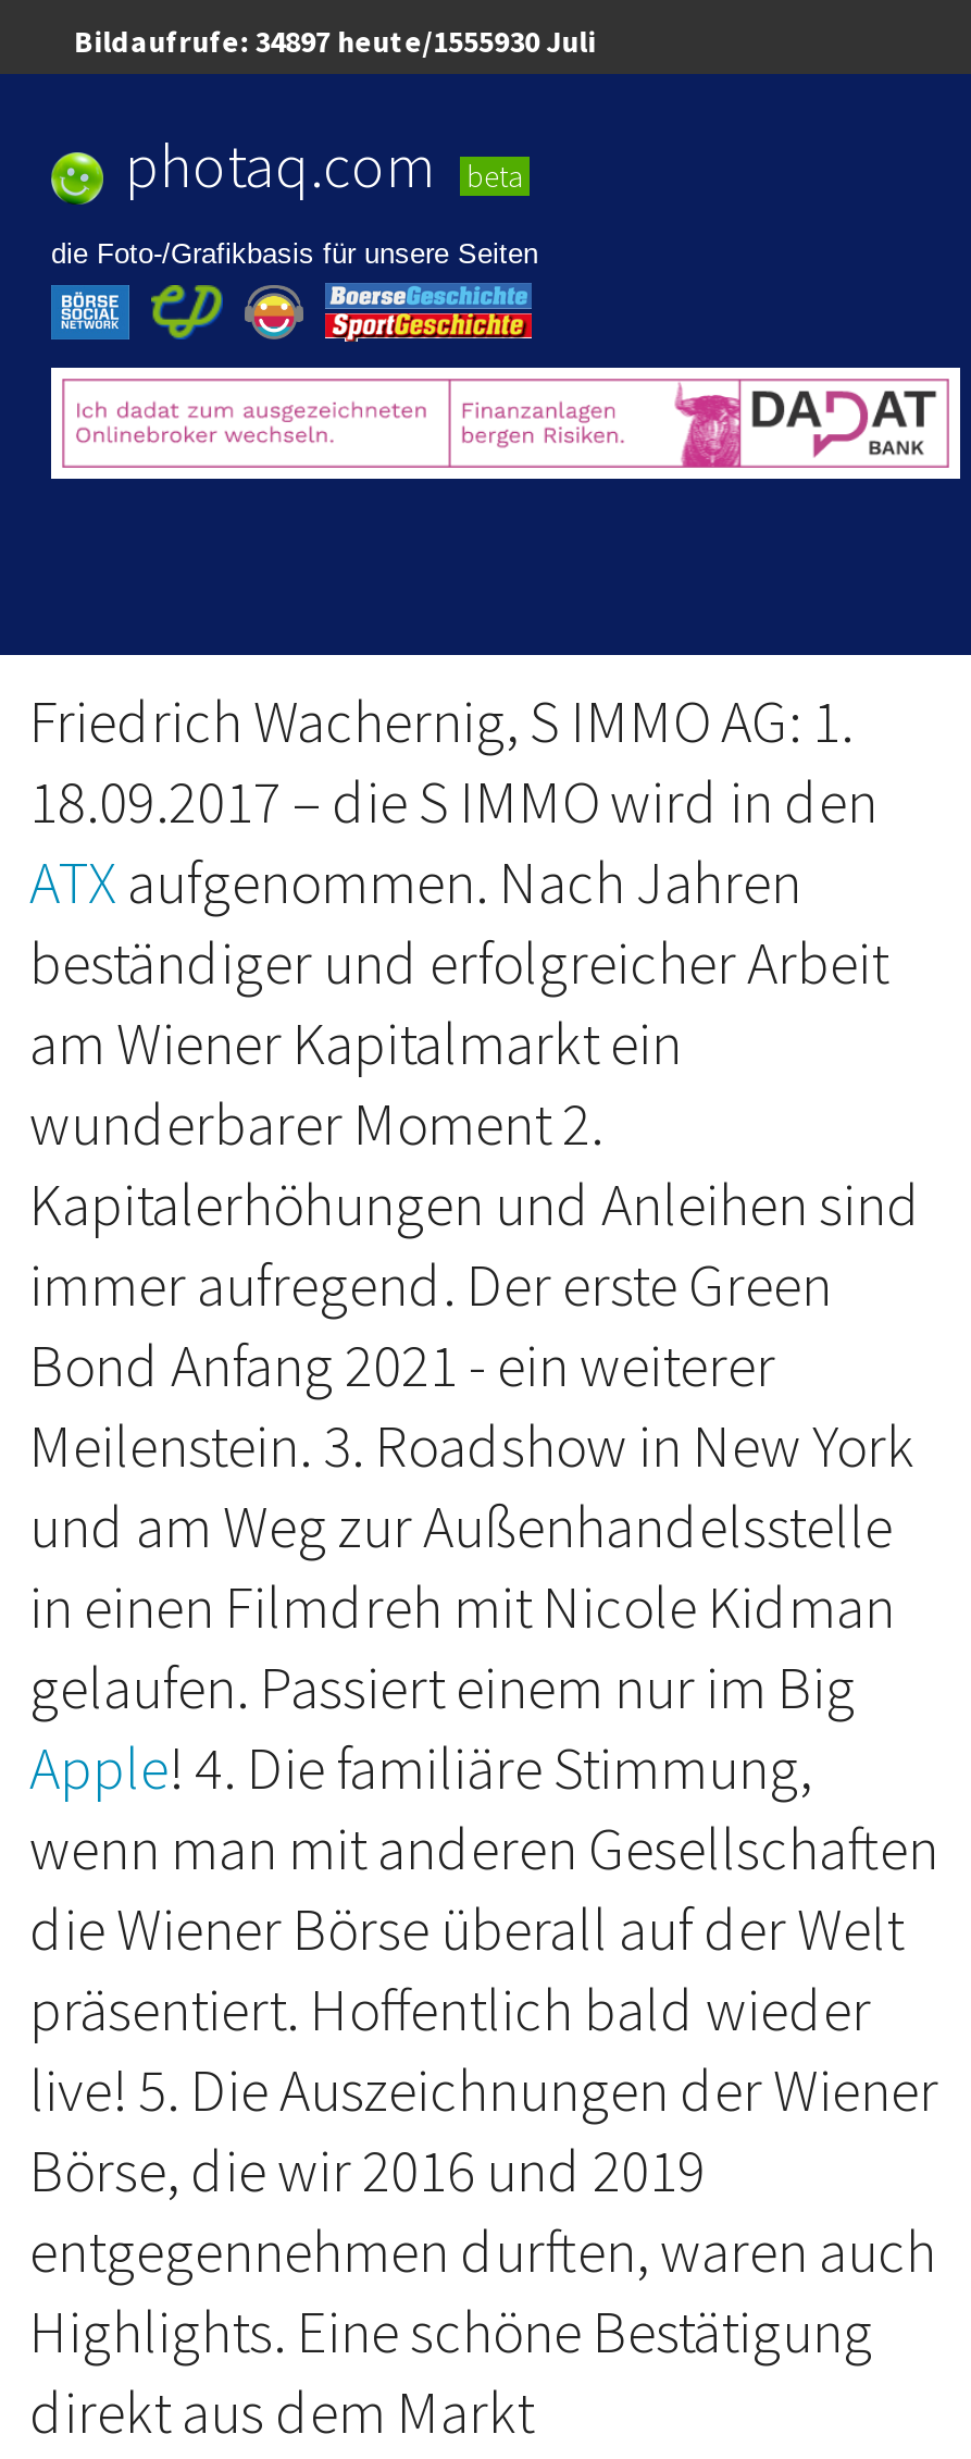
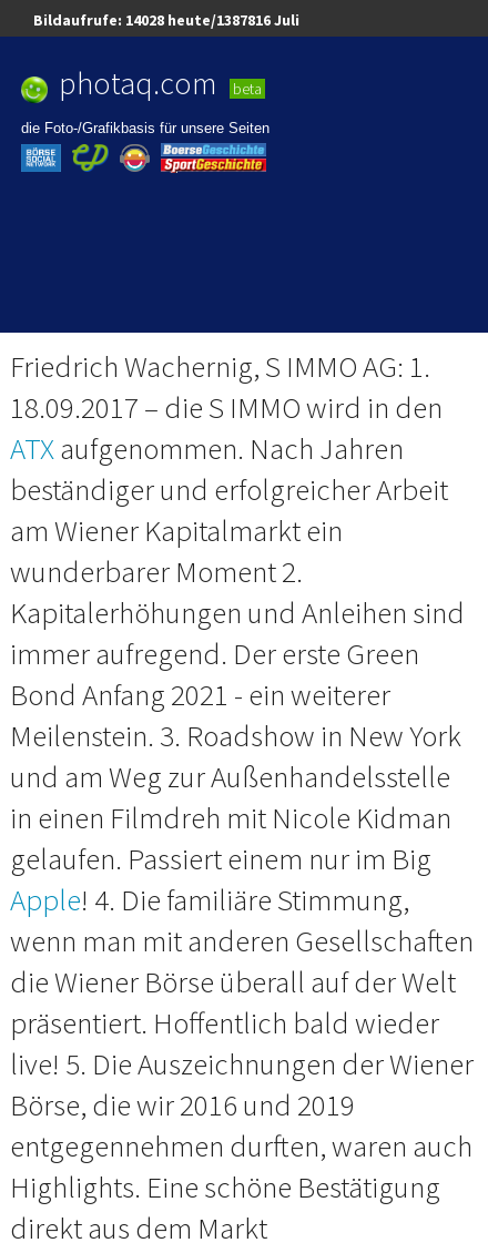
[74,22,596,61] Bildaufrufe: 34897 heute/1555930 Juli -> [33,10,299,30] Bildaufrufe: 14028 heute/1387816 Juli
[49,366,962,481] [image] -> none

